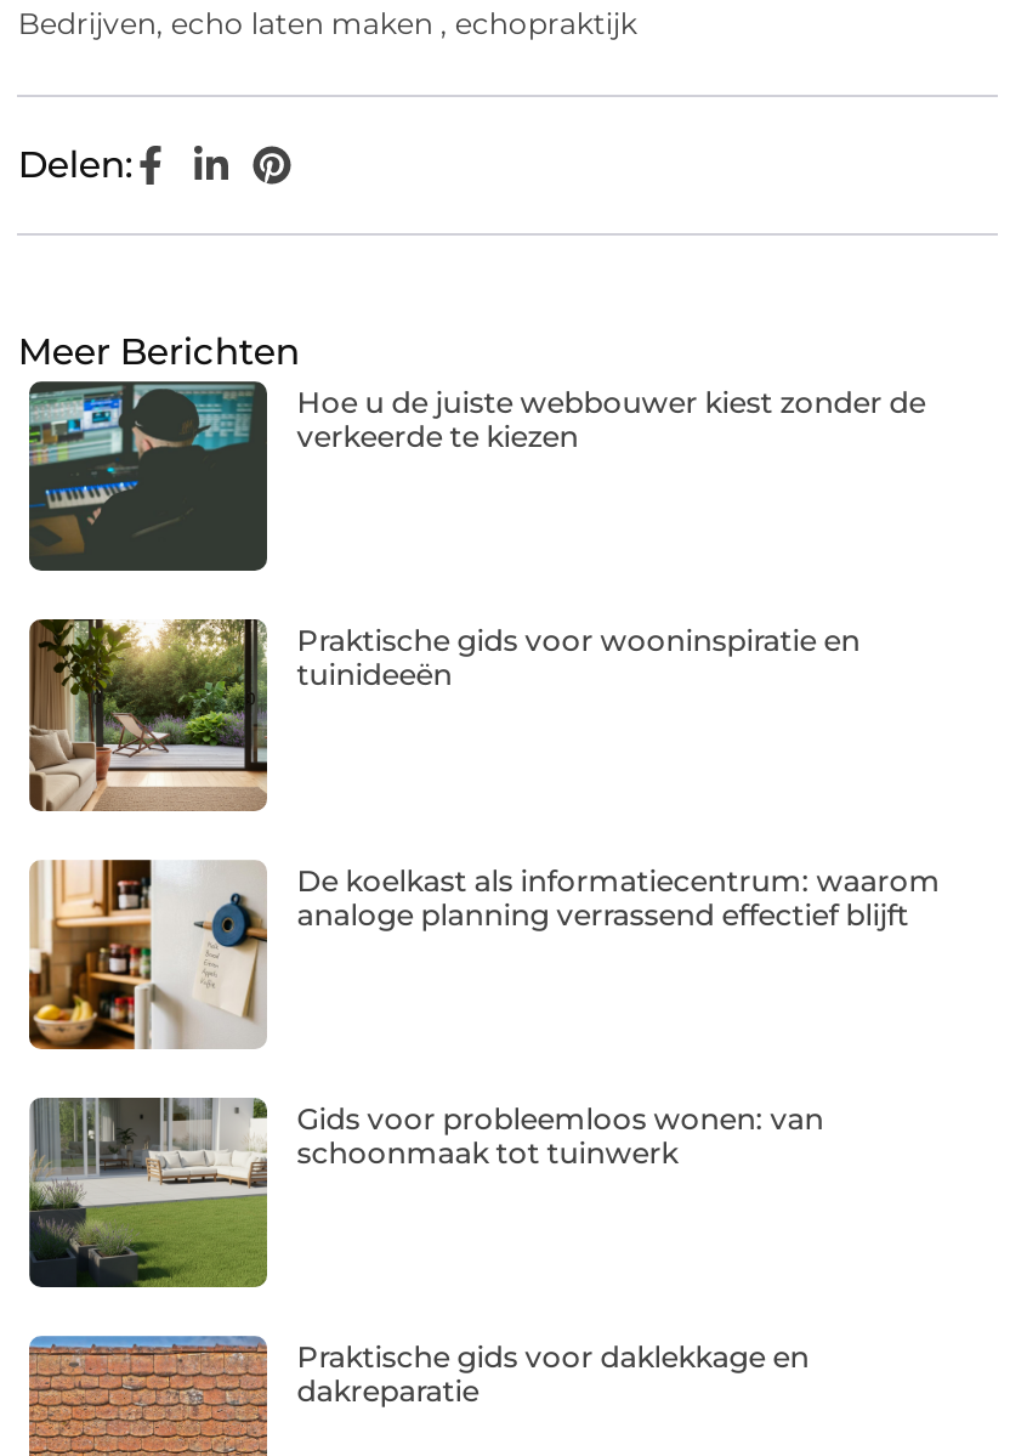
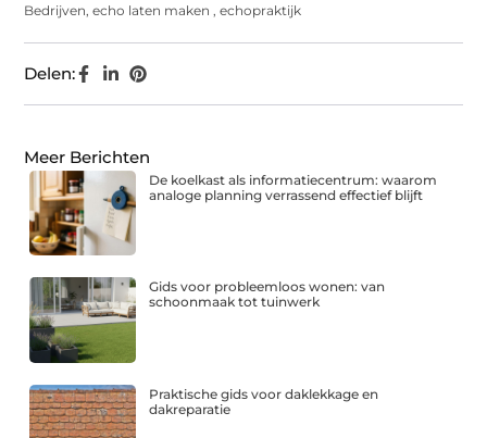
[27,381,926,573] [image] | Hoe u de juiste webbouwer kiest zonder de | verkeerde te kiezen -> none
[27,619,860,814] [image] | Praktische gids voor wooninspiratie en | tuinideeën -> none

